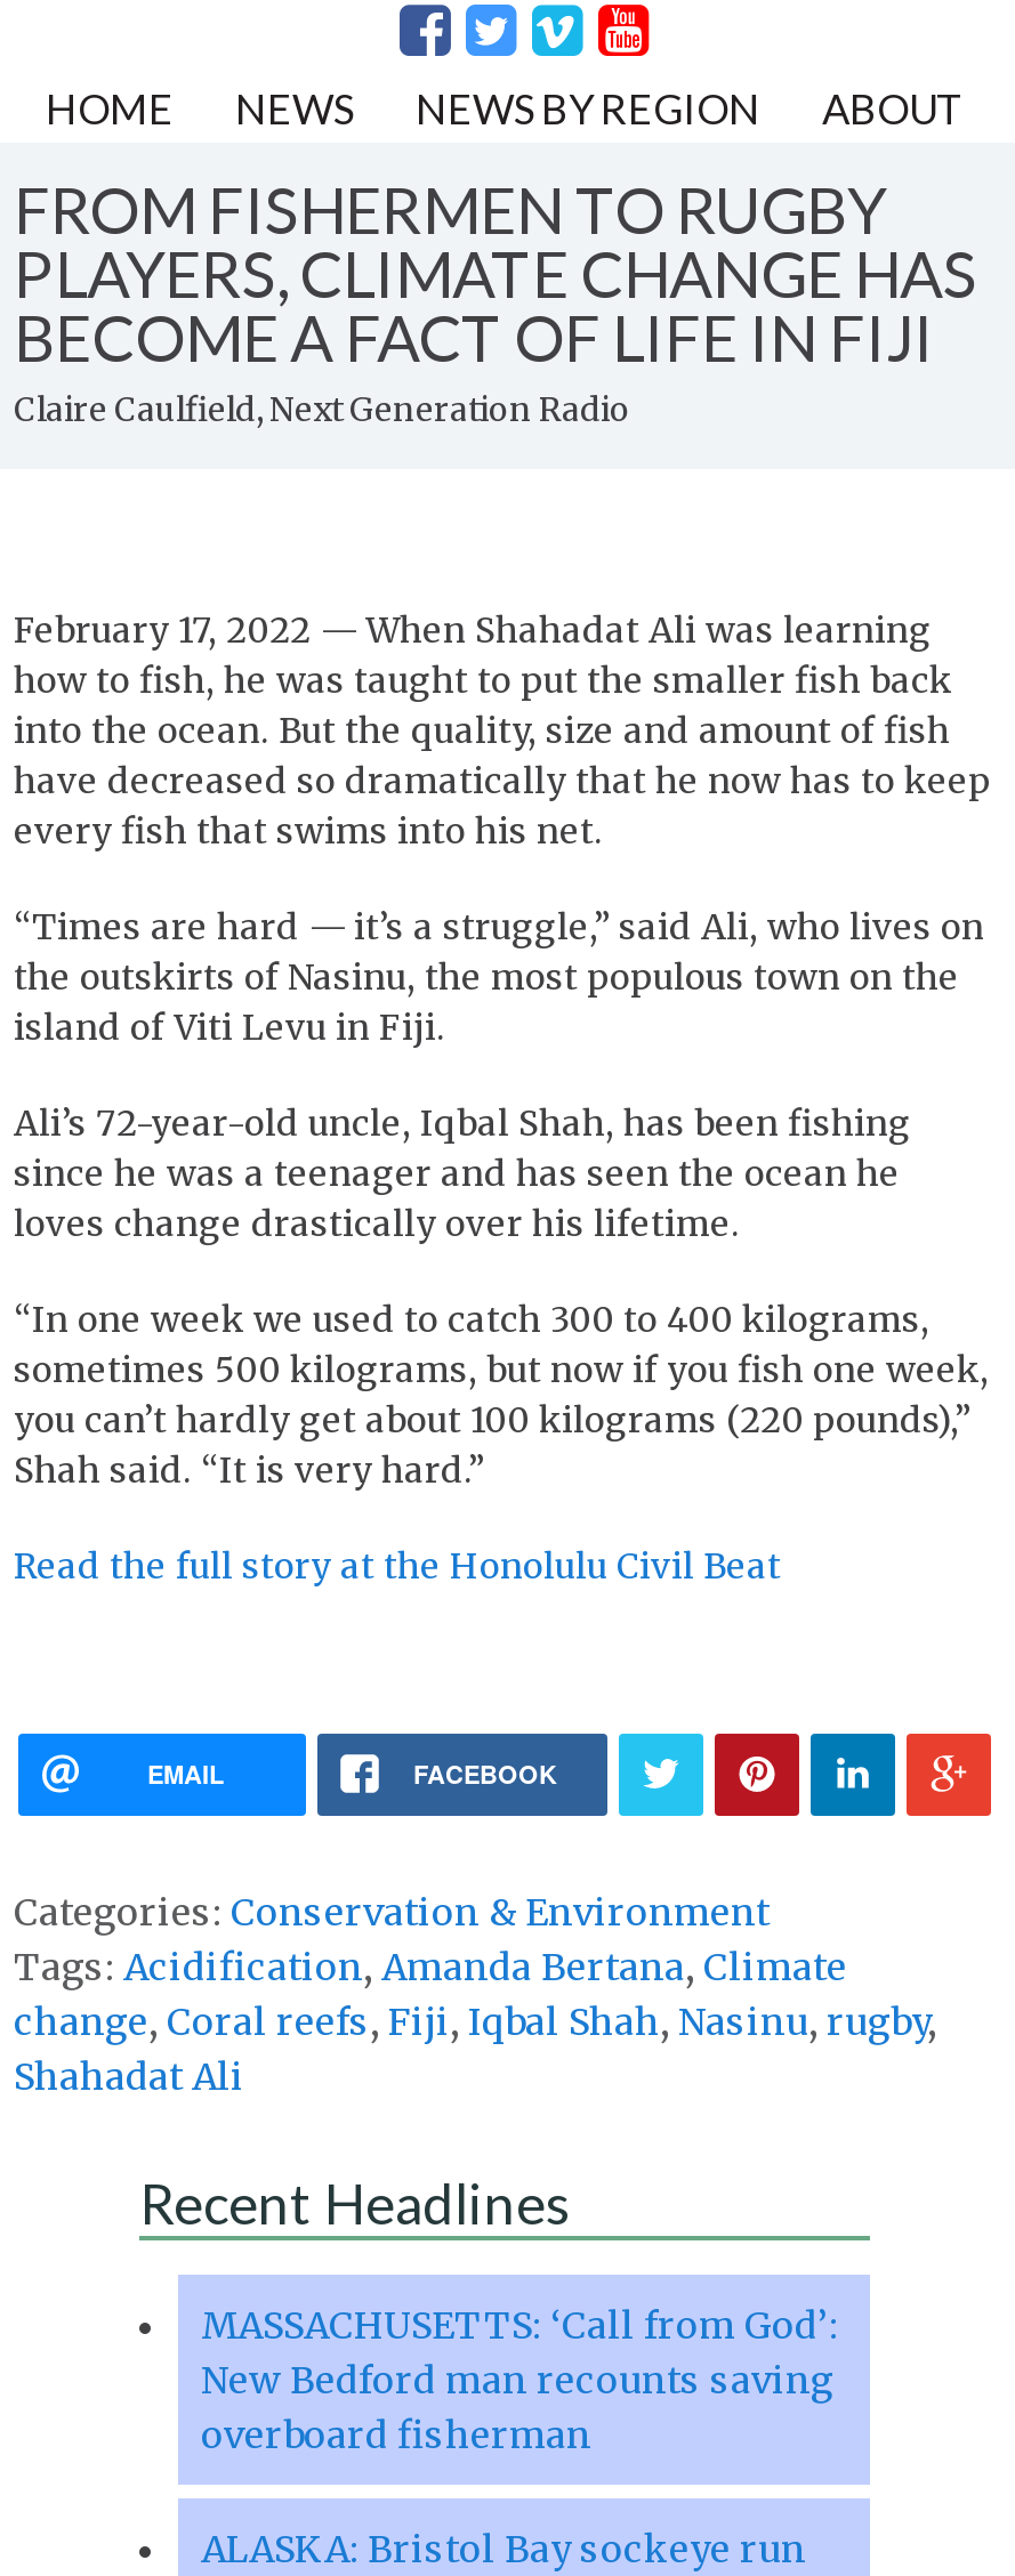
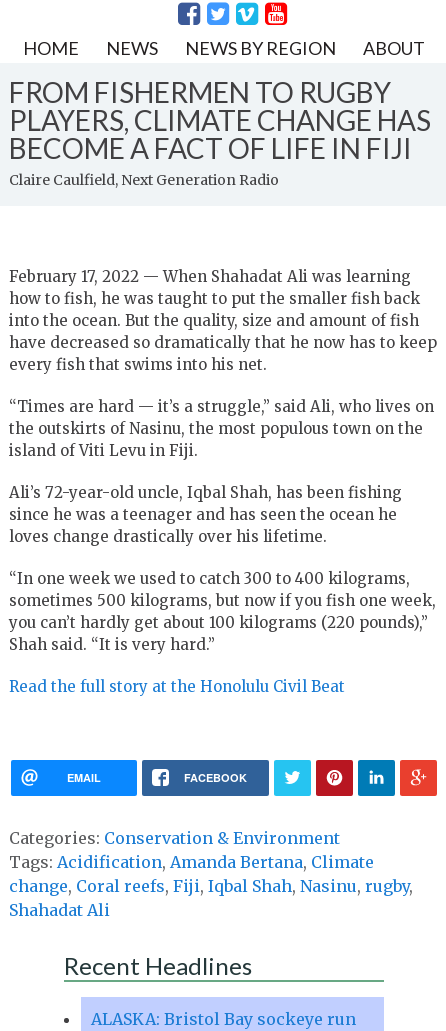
[201,2301,838,2457] MASSACHUSETTS: ‘Call from God’: | New Bedford man recounts saving | overboard fisherman -> none

